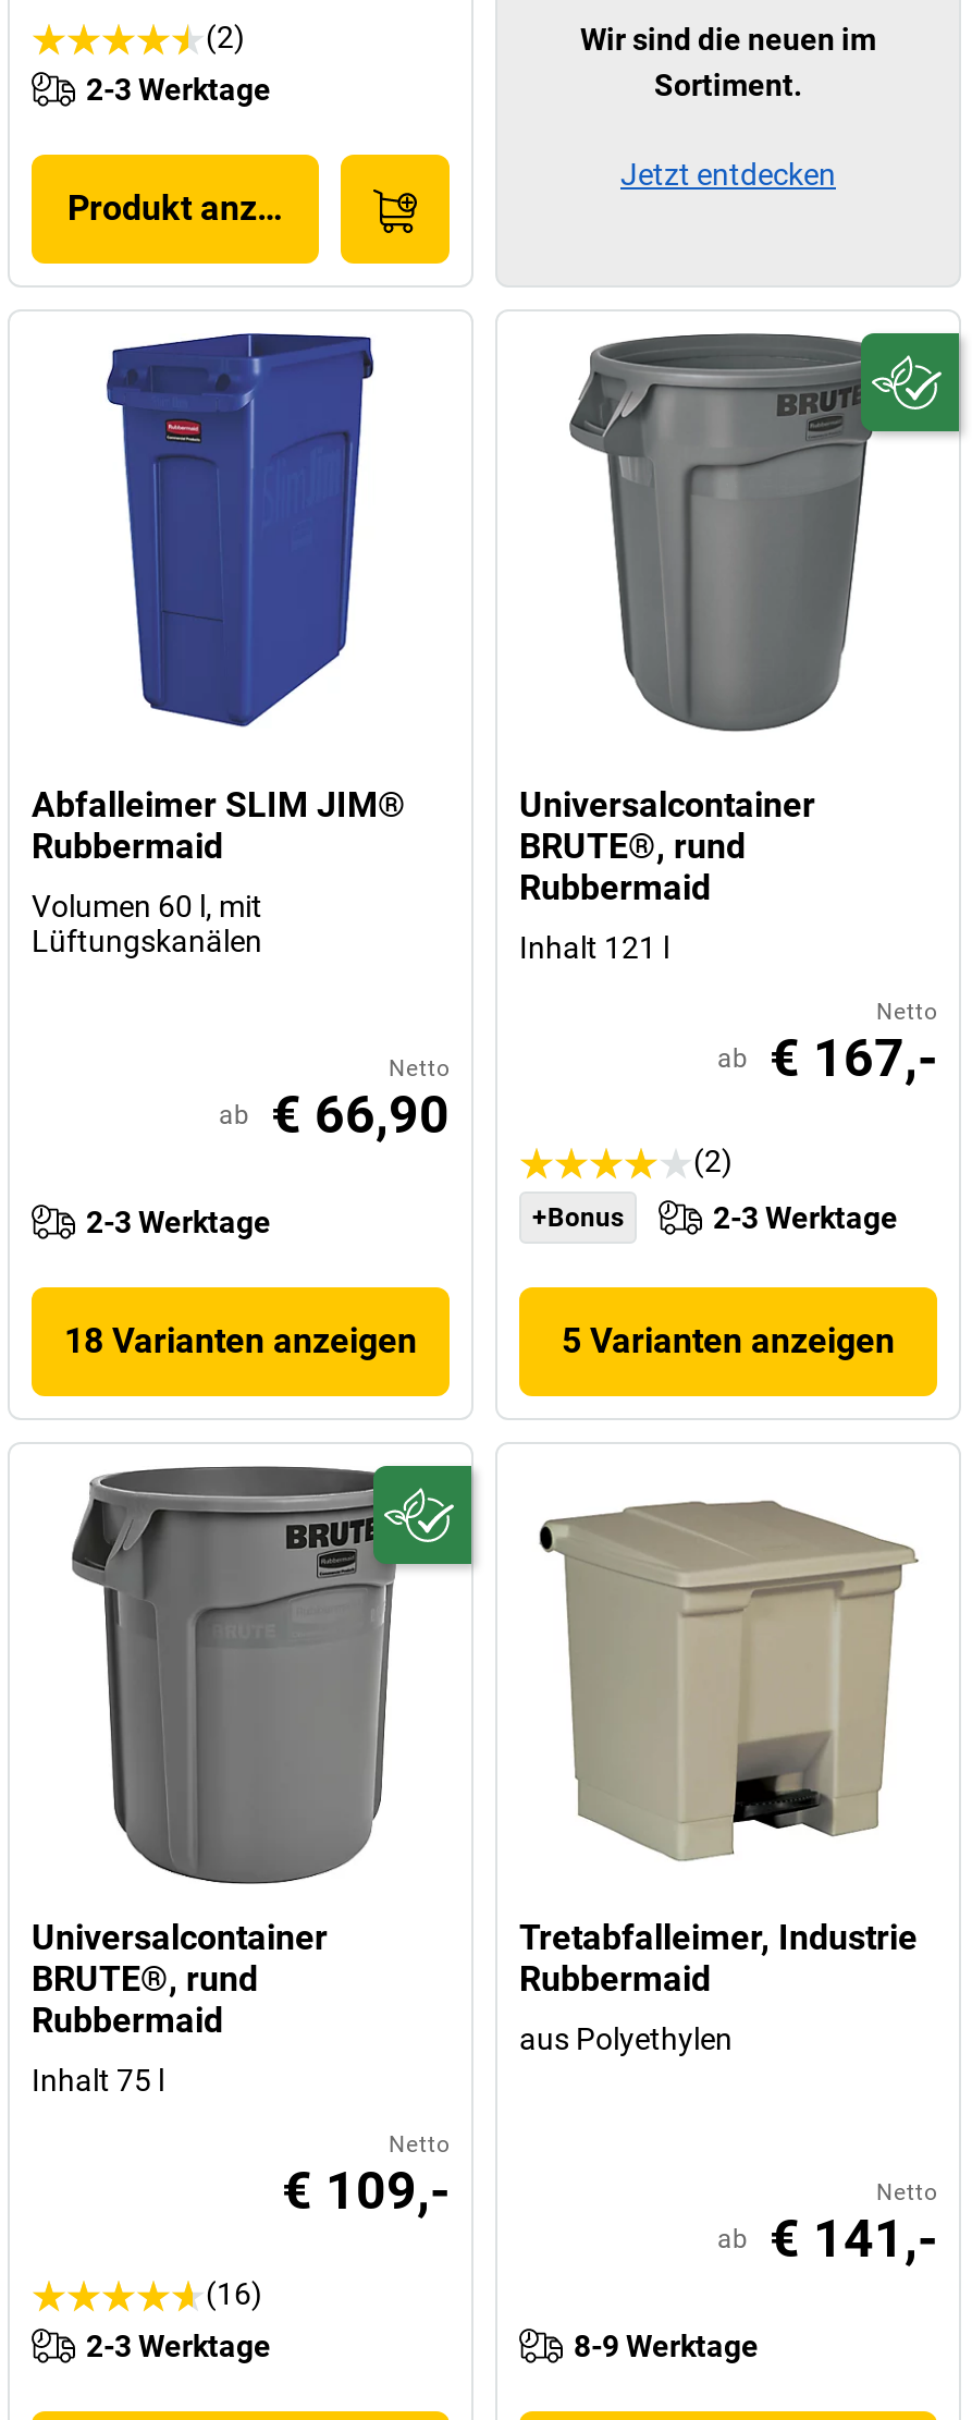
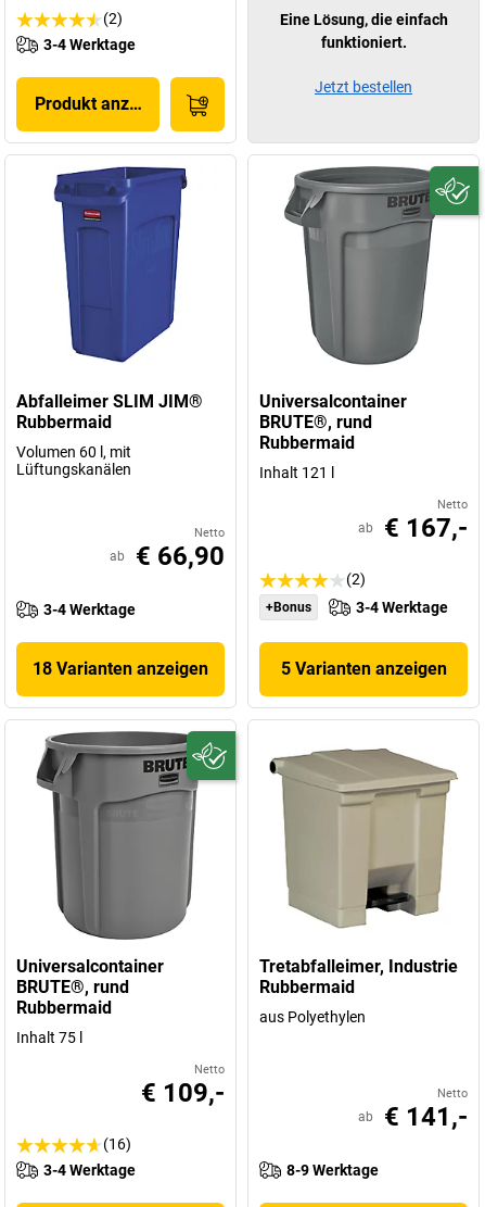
[580,22,876,102] Wir sind die neuen im | Sortiment. -> [279,11,448,51] Eine Lösung, die einfach | funktioniert.
[86,72,271,107] 2-3 Werktage -> [43,36,136,53] 3-4 Werktage
[620,157,836,192] Jetzt entdecken -> [315,78,412,96] Jetzt bestellen
[86,1205,271,1239] 2-3 Werktage -> [43,601,136,618] 3-4 Werktage
[713,1200,898,1235] 2-3 Werktage -> [356,599,448,616] 3-4 Werktage
[86,2329,271,2363] 2-3 Werktage -> [43,1161,136,1179] 3-4 Werktage

